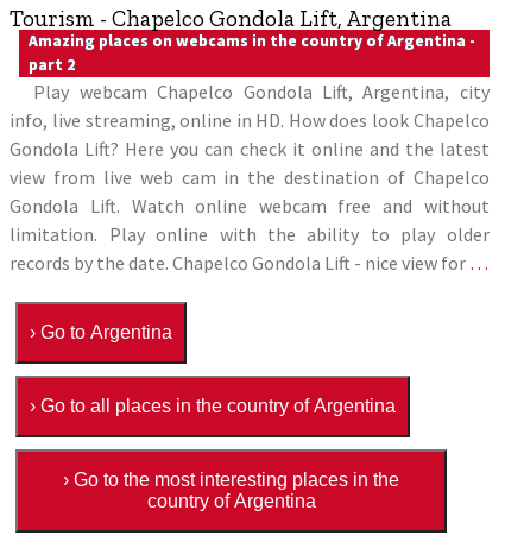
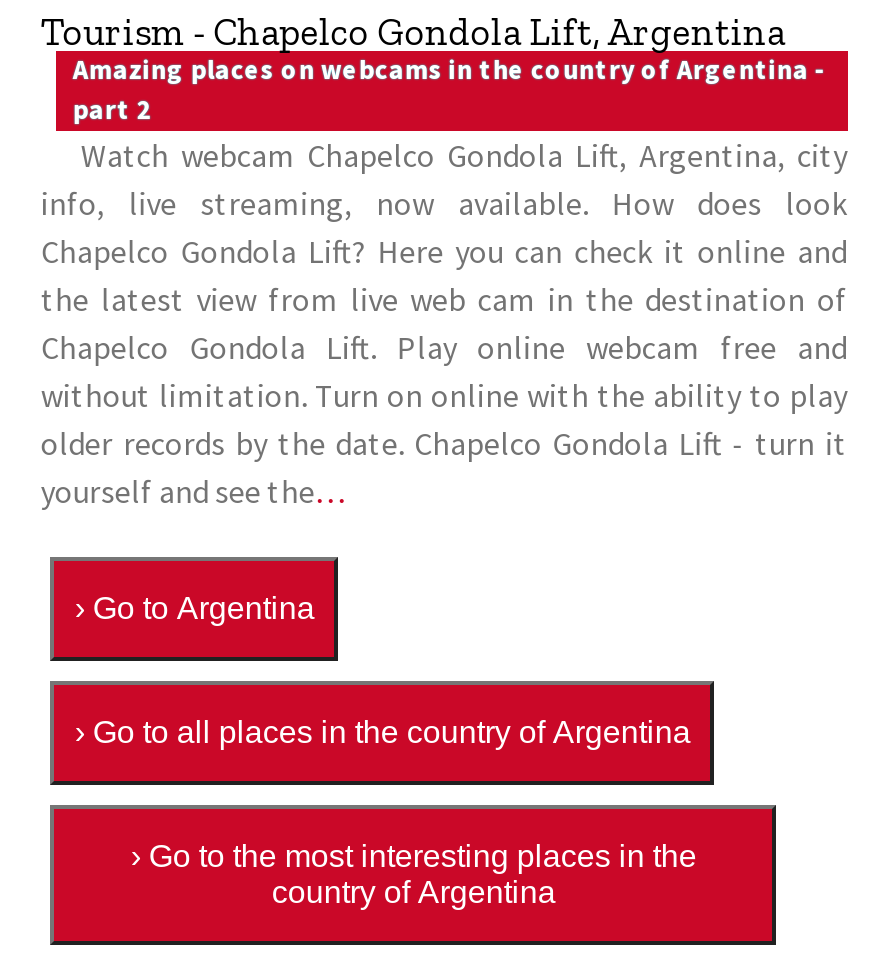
[10,80,489,275] Play webcam Chapelco Gondola Lift, Argentina, city | info, live streaming, online in HD. How does look Chapelco | Gondola Lift? Here you can check it online and the latest | view from live web cam in the destination of Chapelco | Gondola Lift. Watch online webcam free and without | limitation. Play online with the ability to play older | records by the date. Chapelco Gondola Lift - nice view for … -> [41,135,847,511] Watch webcam Chapelco Gondola Lift, Argentina, city | info, live streaming, now available. How does look | Chapelco Gondola Lift? Here you can check it online and | the latest view from live web cam in the destination of | Chapelco Gondola Lift. Play online webcam free and | without limitation. Turn on online with the ability to play | older records by the date. Chapelco Gondola Lift - turn it | yourself and see the …

